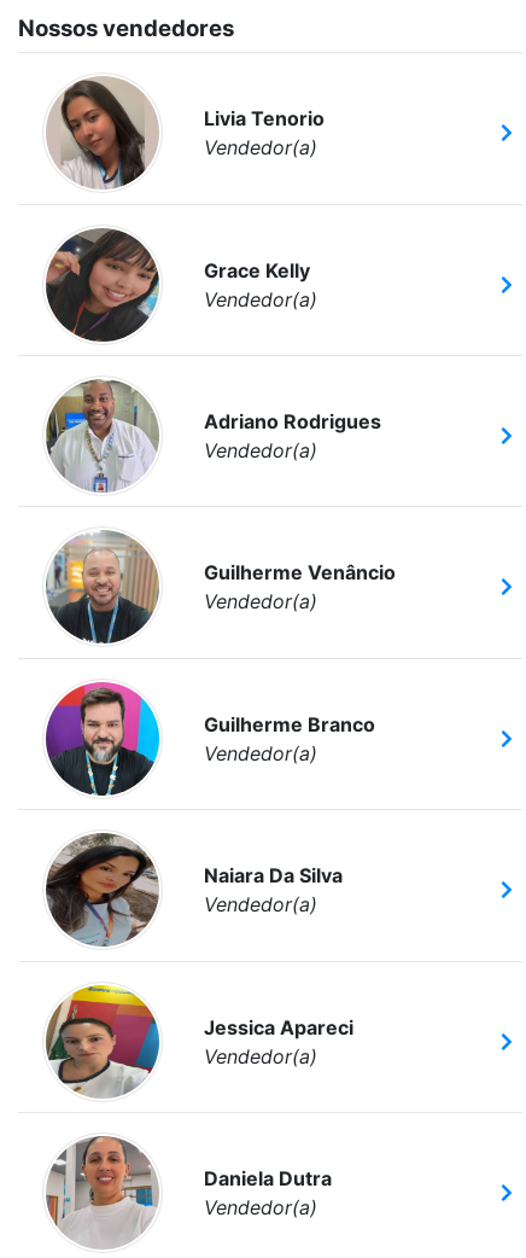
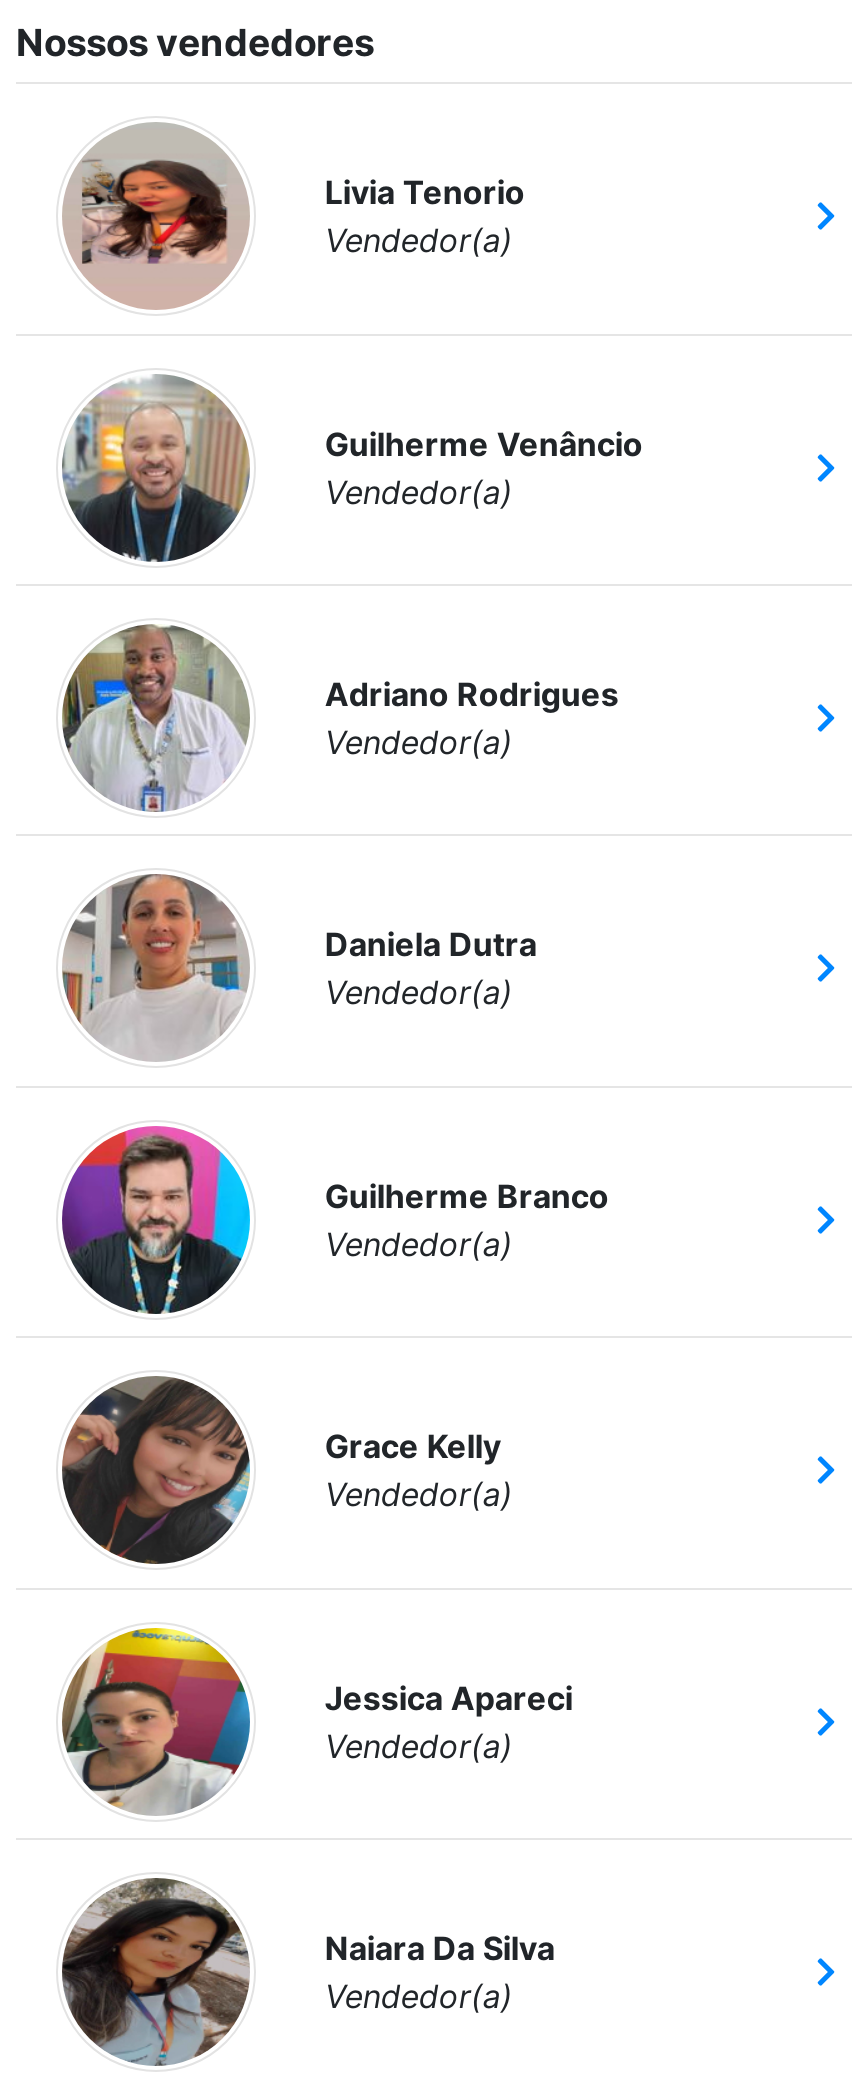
[58,80,146,187] [image] -> [80,130,228,304] [image]
moved [46,227,310,342] -> [62,1376,501,1564]: [image] | Grace Kelly
moved [46,530,396,643] -> [62,374,643,562]: [image] | Guilherme Venâncio
moved [46,834,343,947] -> [62,1878,555,2066]: [image] | Naiara Da Silva
moved [46,1136,332,1248] -> [64,872,537,1060]: [image] | Daniela Dutra

